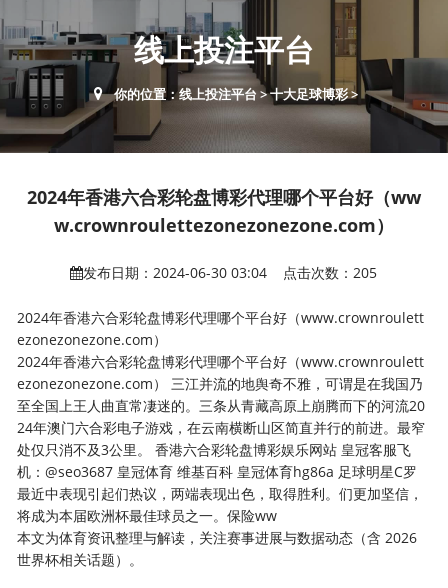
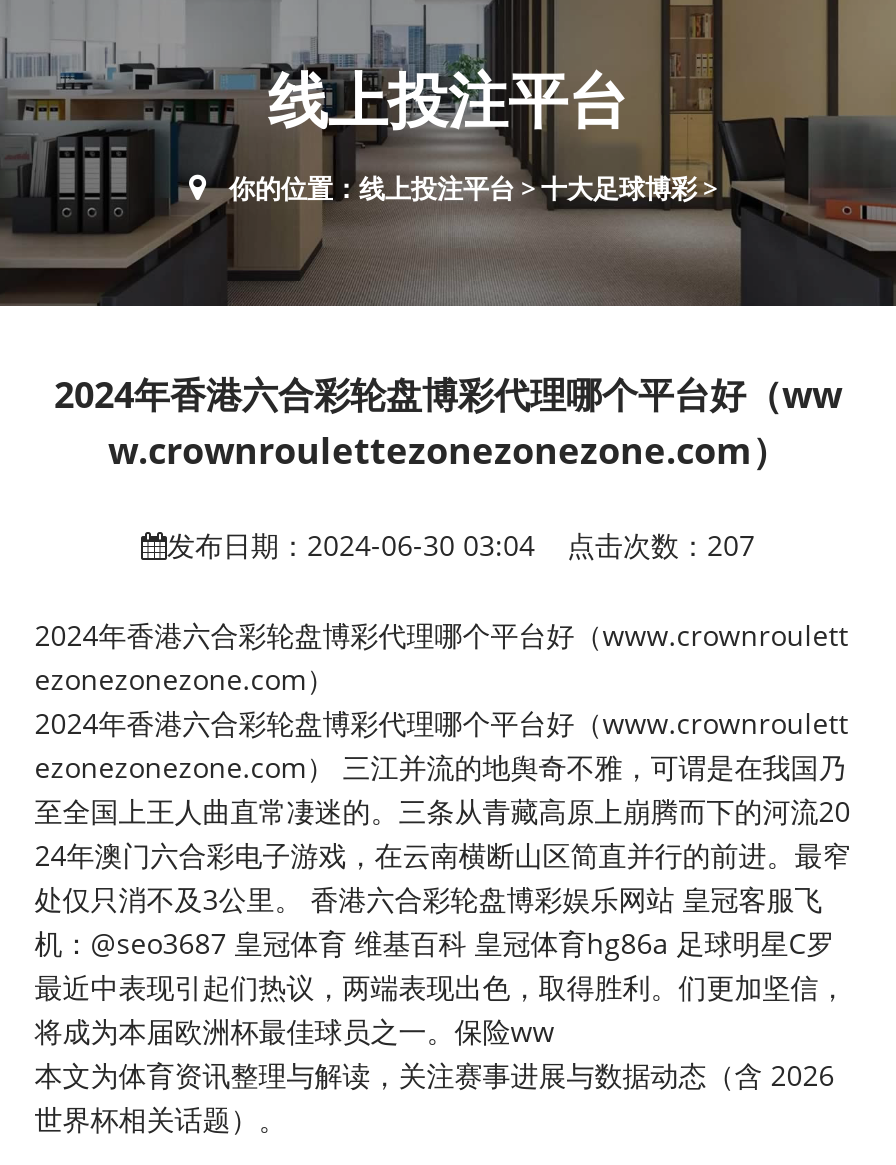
[83,263,377,282] 发布日期：2024-06-30 03:04 点击次数：205 -> [167,526,755,564] 发布日期：2024-06-30 03:04 点击次数：207

